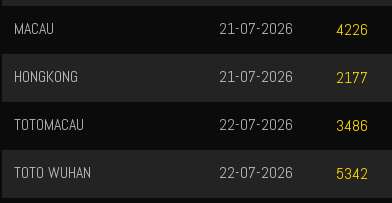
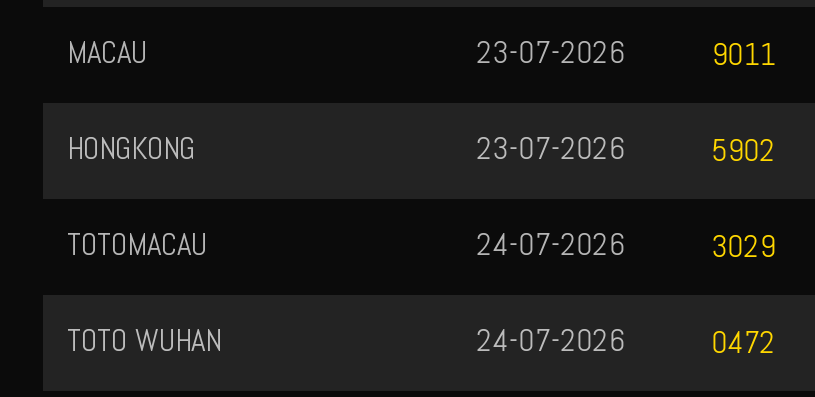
[219,19,293,39] 21-07-2026 -> [476,34,624,74] 23-07-2026
[336,20,368,40] 4226 -> [712,35,776,75] 9011
[219,67,293,87] 21-07-2026 -> [476,130,624,170] 23-07-2026
[336,68,368,88] 2177 -> [712,131,776,171] 5902
[219,115,293,135] 22-07-2026 -> [476,226,624,266] 24-07-2026
[336,116,368,136] 3486 -> [712,227,776,267] 3029
[219,163,293,183] 22-07-2026 -> [476,322,624,362] 24-07-2026
[336,164,368,184] 5342 -> [712,323,776,363] 0472

